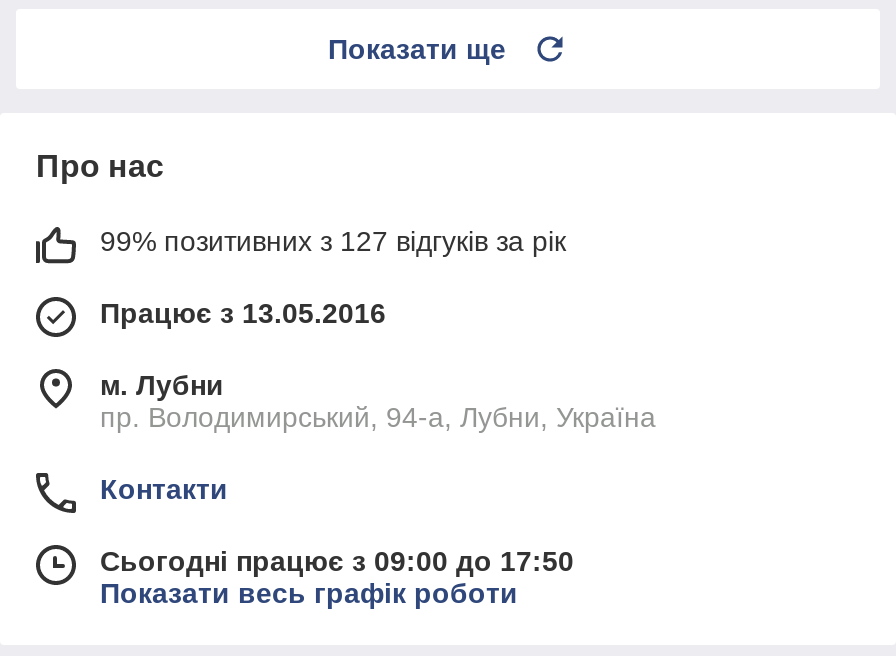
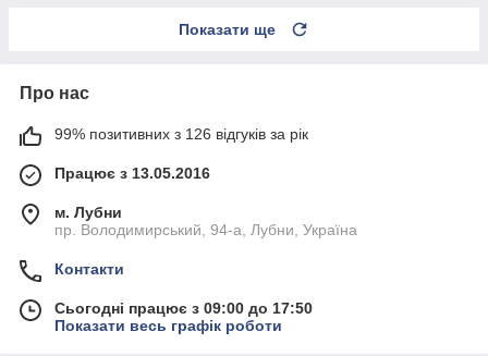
[100,225,566,257] 99% позитивних з 127 відгуків за рік -> [54,125,308,142] 99% позитивних з 126 відгуків за рік

